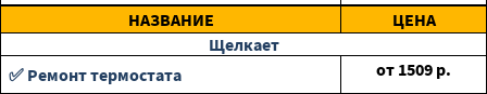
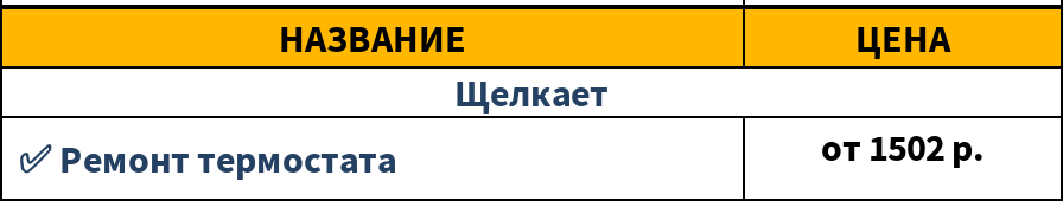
[376,58,451,80] от 1509 р. -> [821,123,985,170] от 1502 р.

